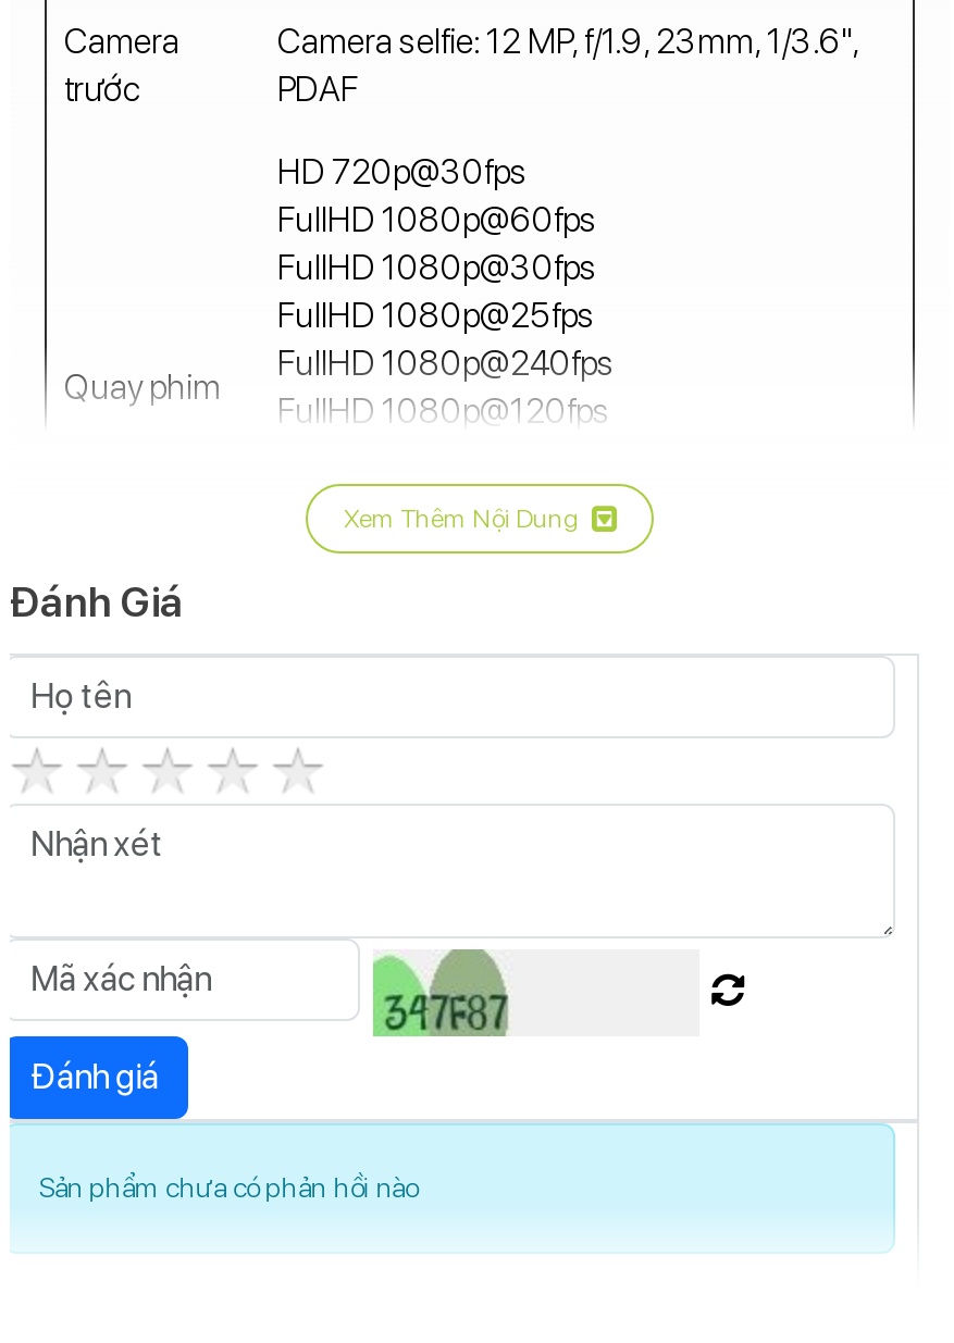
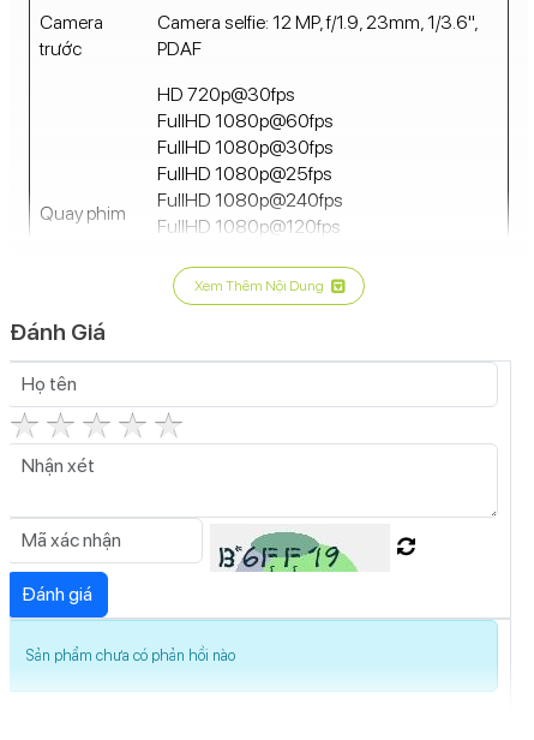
[371,947,639,1039] [image] -> [210,524,359,573] [image]

